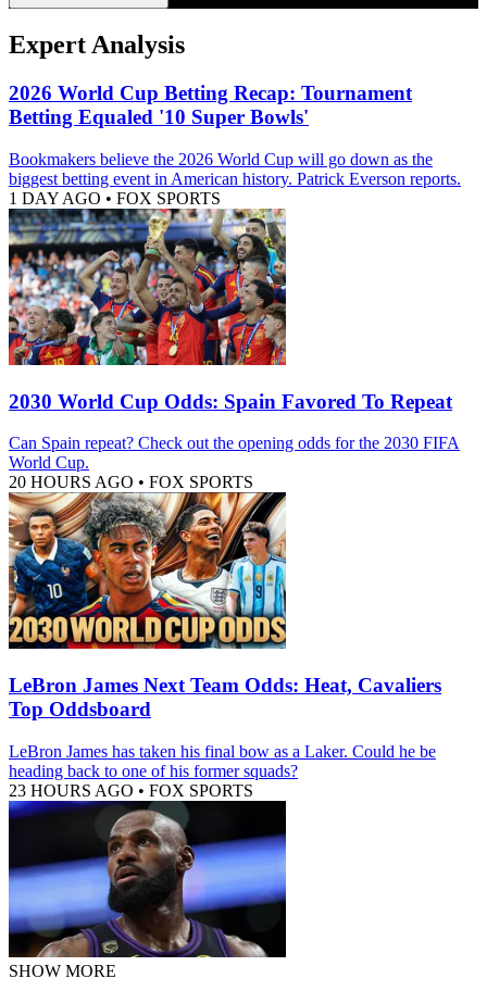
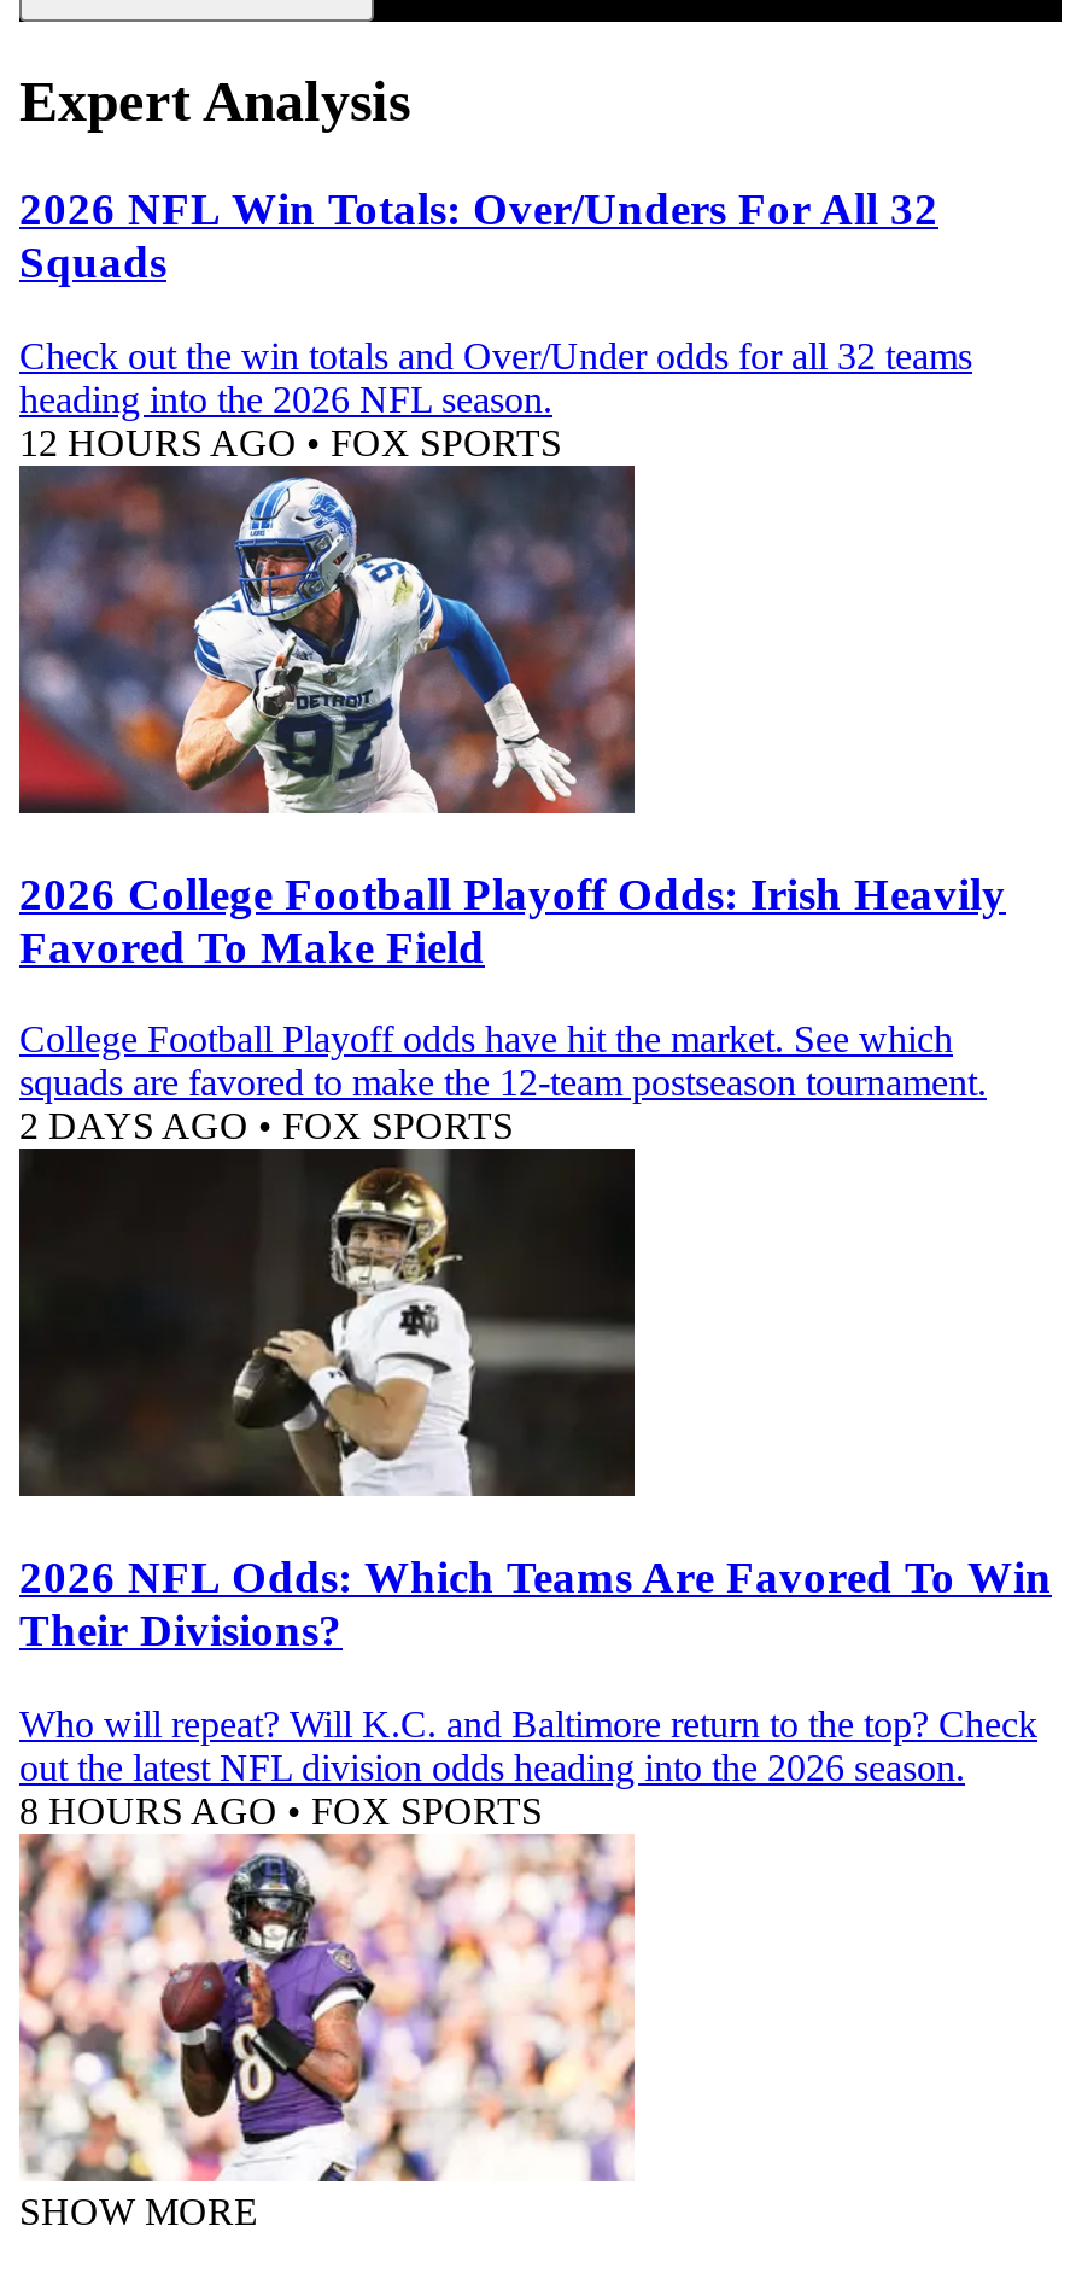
[9,82,412,128] 2026 World Cup Betting Recap: Tournament | Betting Equaled '10 Super Bowls' -> [19,184,938,288] 2026 NFL Win Totals: Over/Unders For All 32 | Squads
[9,150,461,207] Bookmakers believe the 2026 World Cup will go down as the | biggest betting event in American history. Patrick Everson reports. | 1 DAY AGO • FOX SPORTS -> [19,335,972,463] Check out the win totals and Over/Under odds for all 32 teams | heading into the 2026 NFL season. | 12 HOURS AGO • FOX SPORTS
[8,209,452,412] [image] | 2030 World Cup Odds: Spain Favored To Repeat -> [17,490,1006,971] [image] | 2026 College Football Playoff Odds: Irish Heavily | Favored To Make Field
[9,434,460,491] Can Spain repeat? Check out the opening odds for the 2030 FIFA | World Cup. | 20 HOURS AGO • FOX SPORTS -> [19,1019,987,1147] College Football Playoff odds have hit the market. See which | squads are favored to make the 12-team postseason tournament. | 2 DAYS AGO • FOX SPORTS
[8,504,441,720] [image] | LeBron James Next Team Odds: Heat, Cavaliers | Top Oddsboard -> [17,1151,1052,1655] [image] | 2026 NFL Odds: Which Teams Are Favored To Win | Their Divisions?
[9,742,436,800] LeBron James has taken his final bow as a Laker. Could he be | heading back to one of his former squads? | 23 HOURS AGO • FOX SPORTS -> [19,1703,1037,1831] Who will repeat? Will K.C. and Baltimore return to the top? Check | out the latest NFL division odds heading into the 2026 season. | 8 HOURS AGO • FOX SPORTS
[8,812,287,958] [image] -> [17,1834,637,2184] [image]

